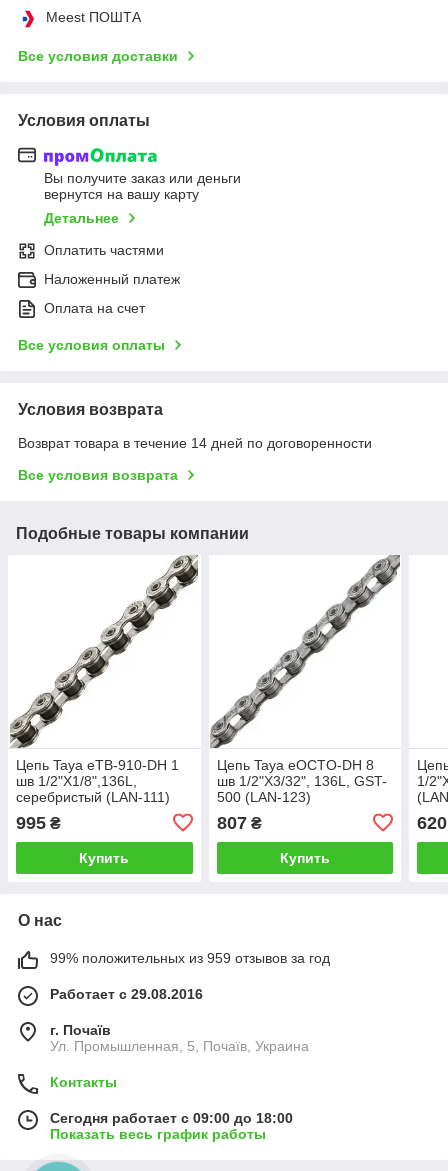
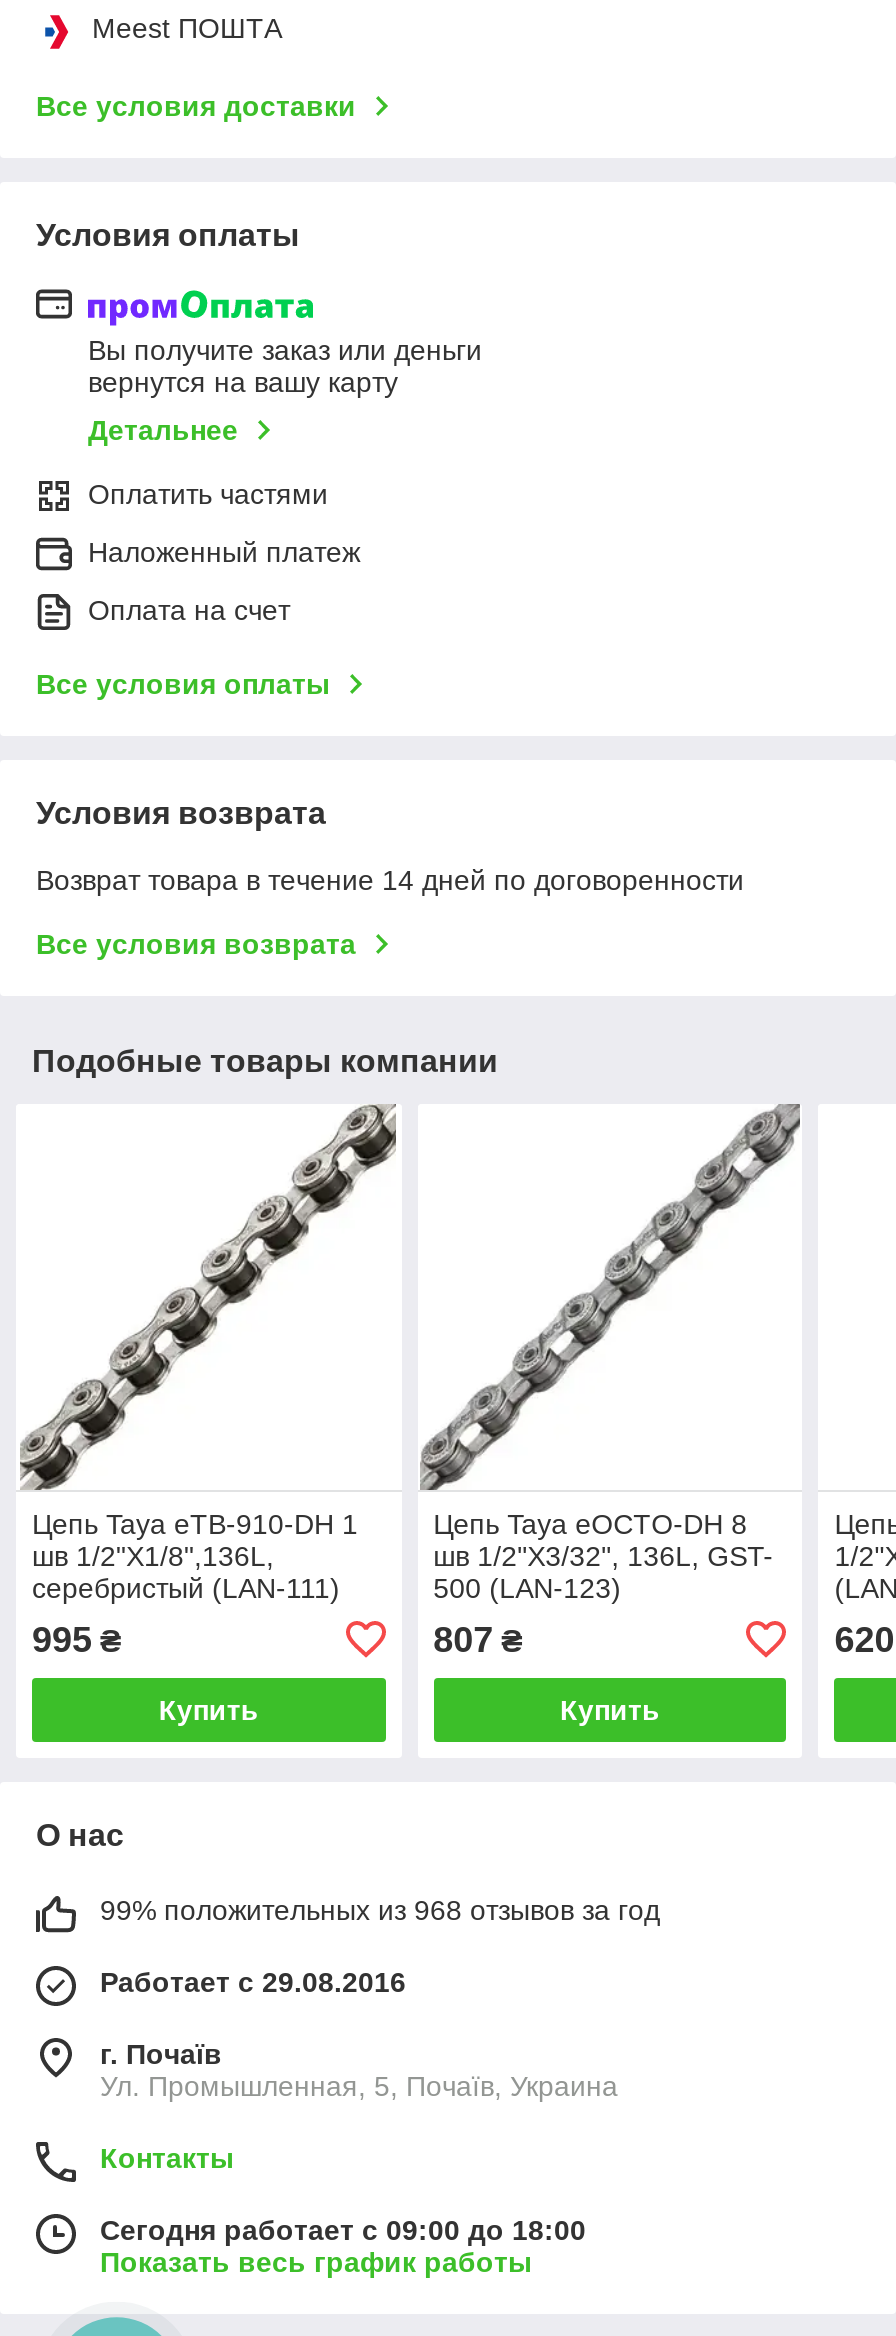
[50,950,330,966] 99% положительных из 959 отзывов за год -> [100,1894,660,1926] 99% положительных из 968 отзывов за год

